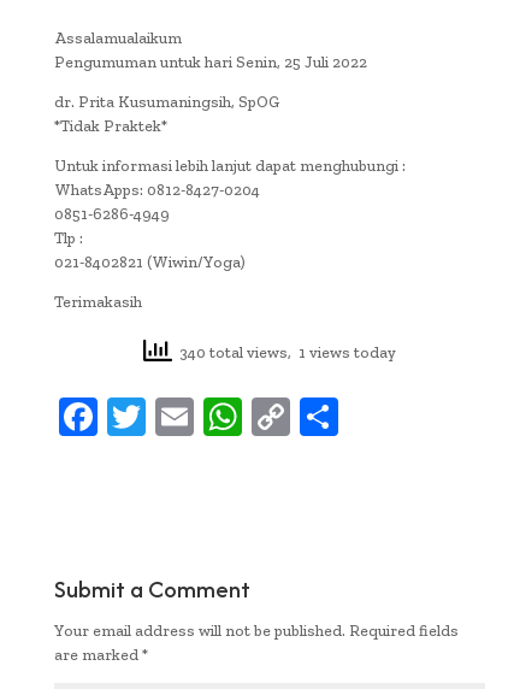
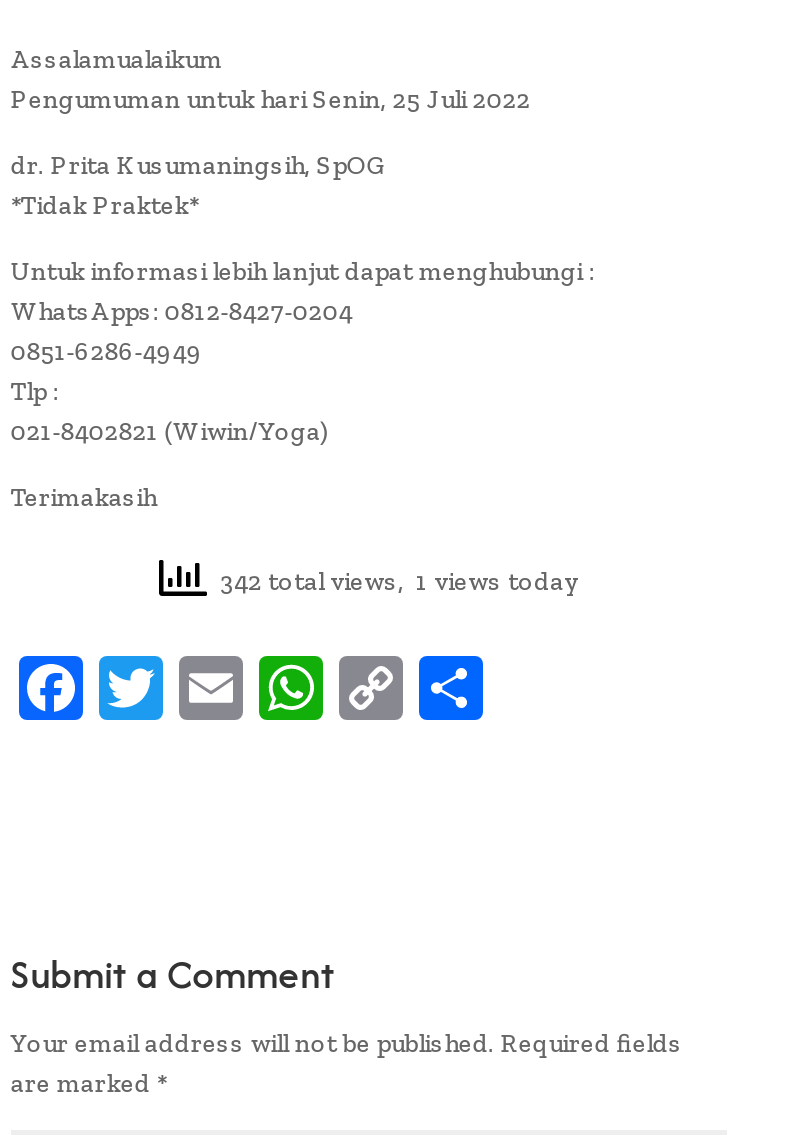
[172,344,396,362] 340 total views, 1 views today -> [208,567,578,597] 342 total views, 1 views today

